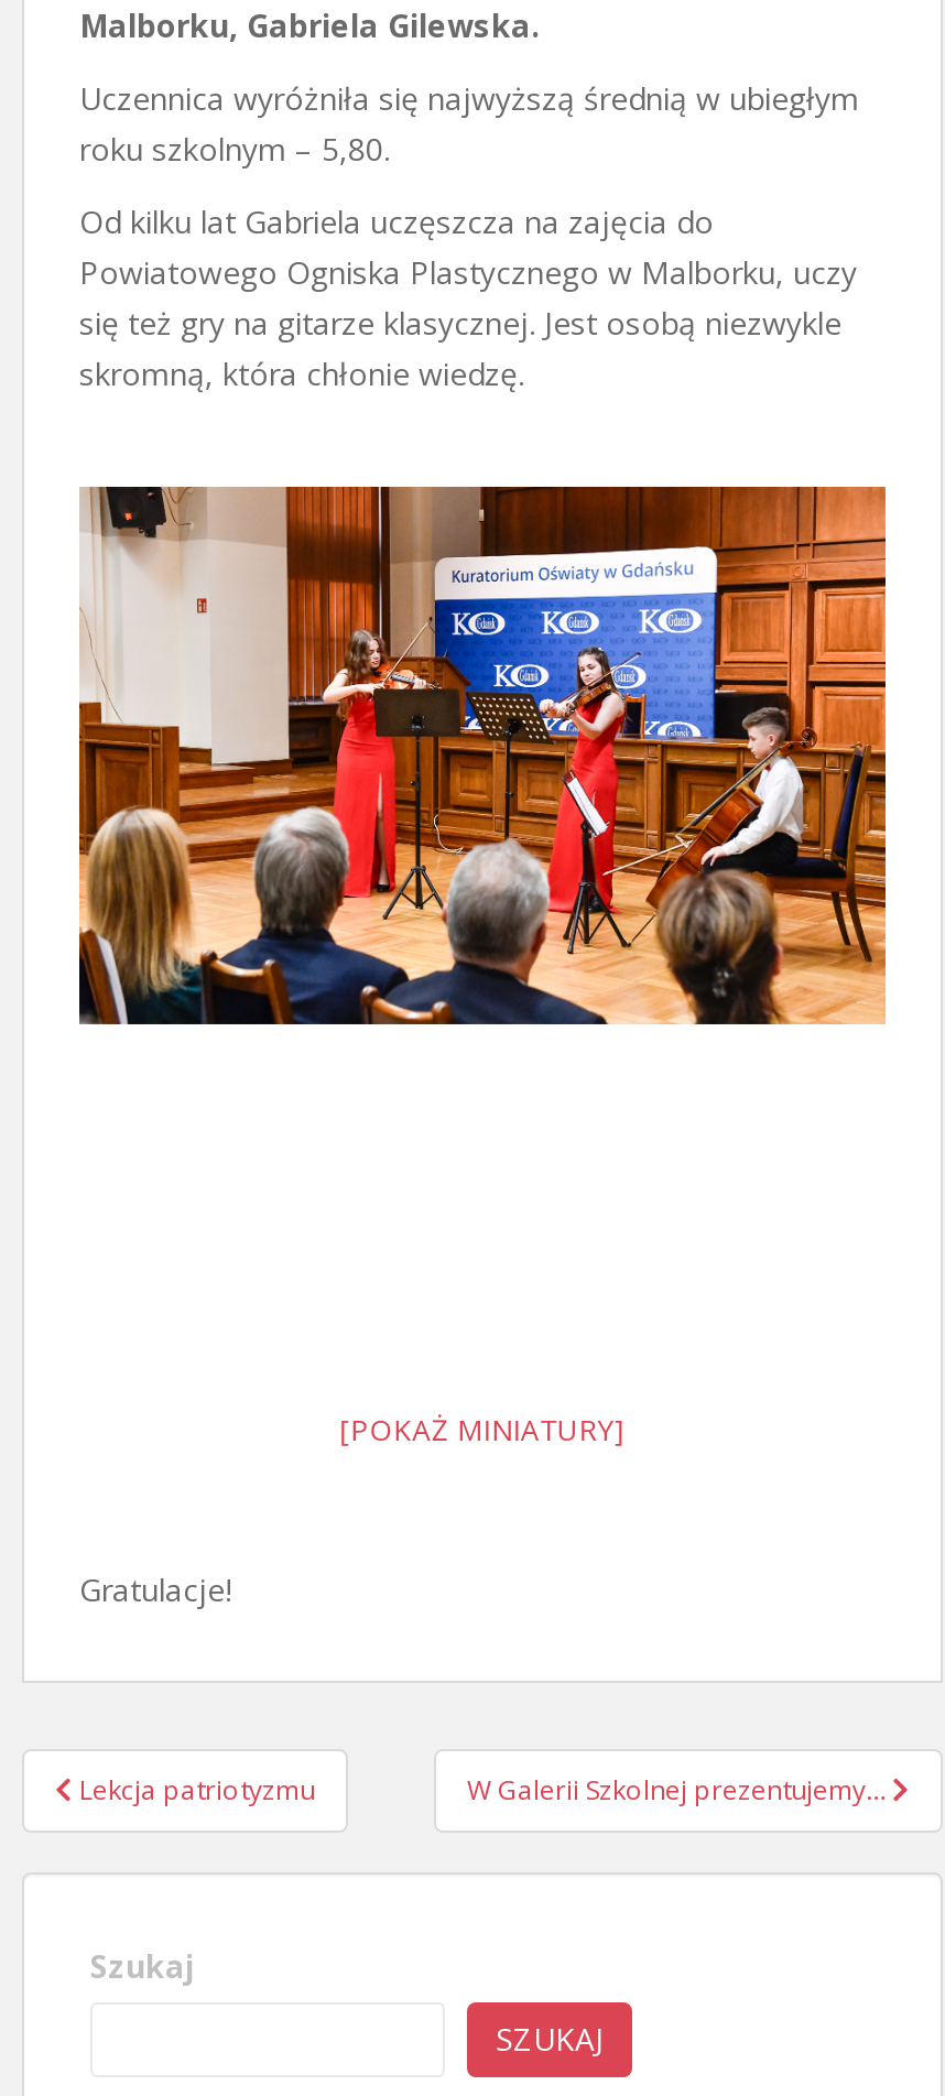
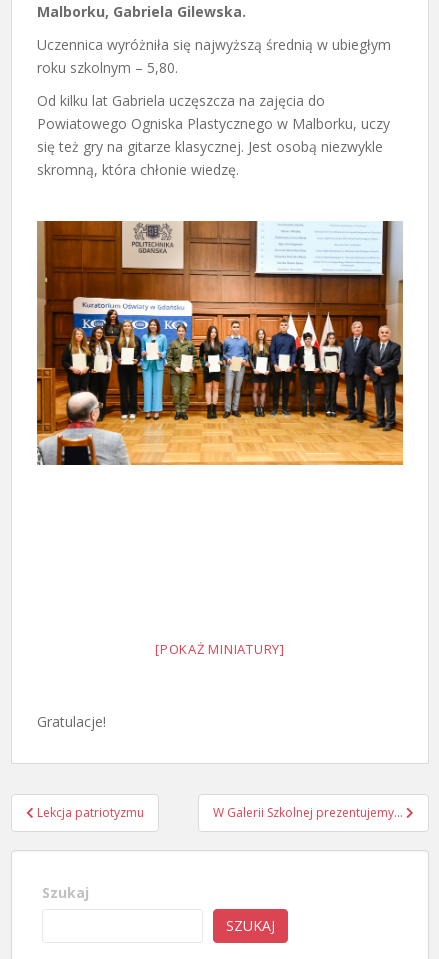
[77,485,888,1027] [image] -> [36,220,404,466] [image]

